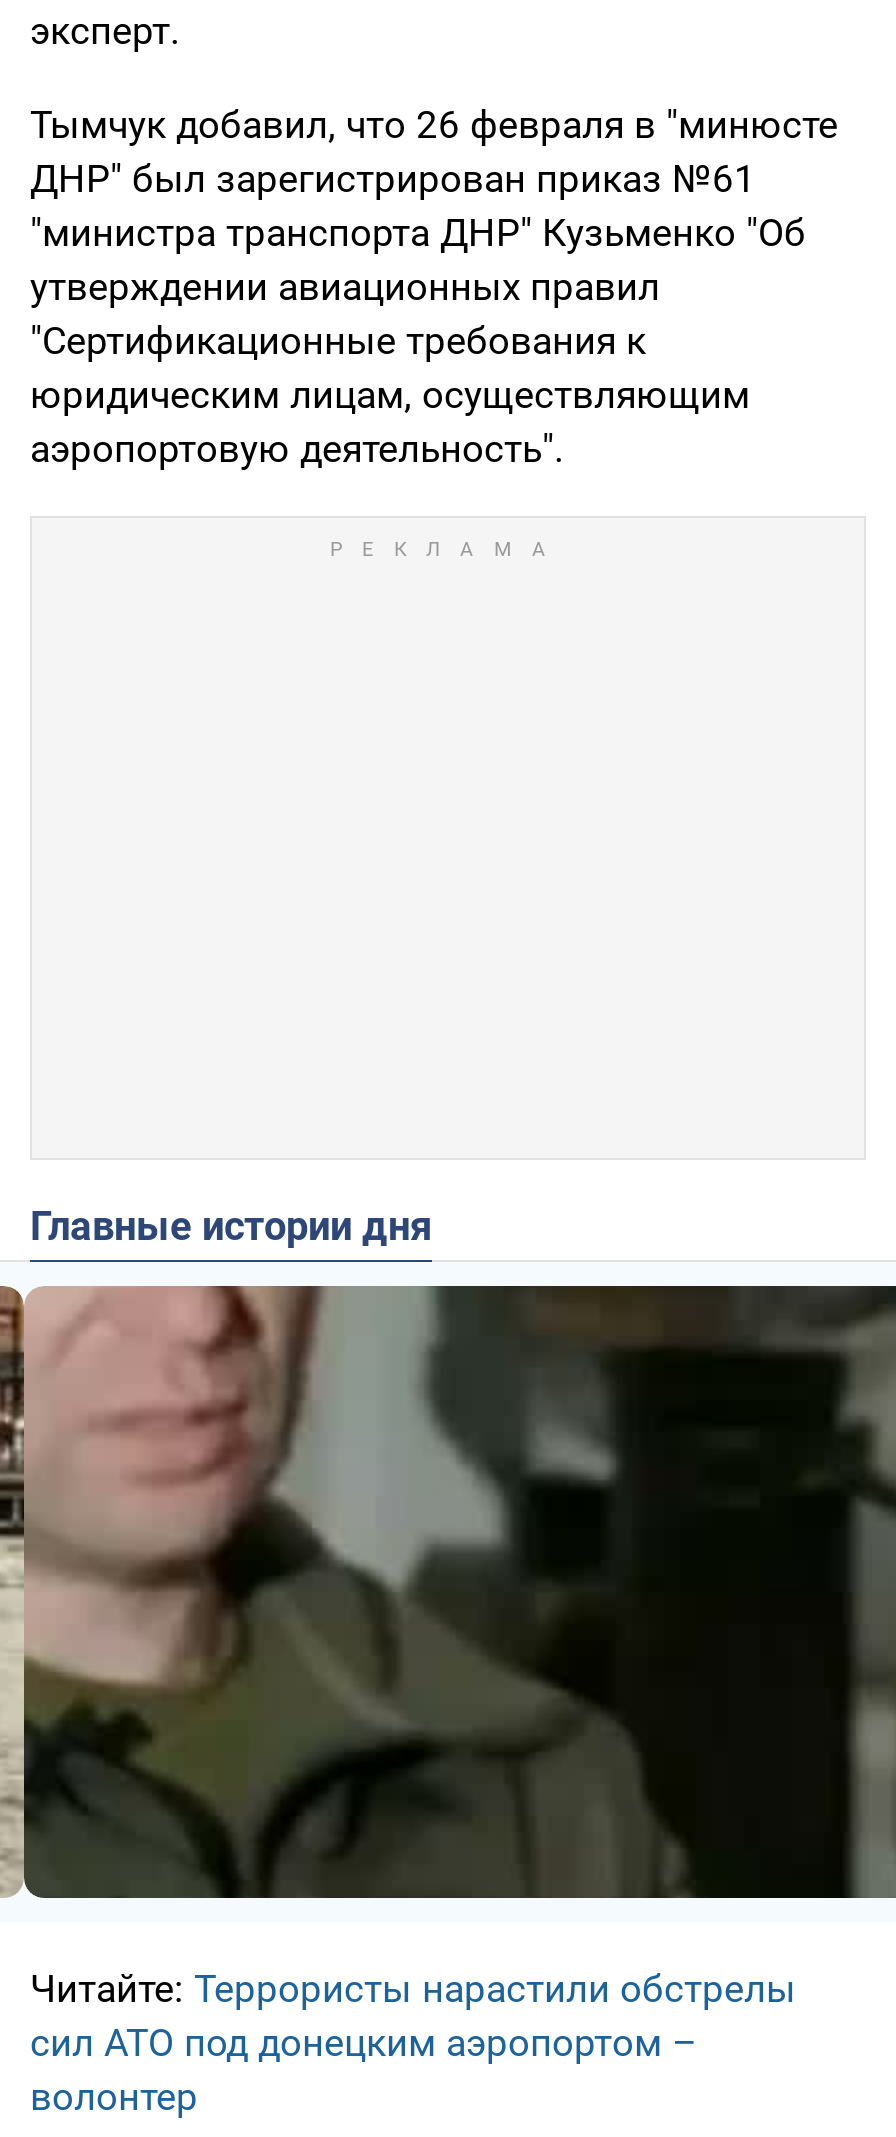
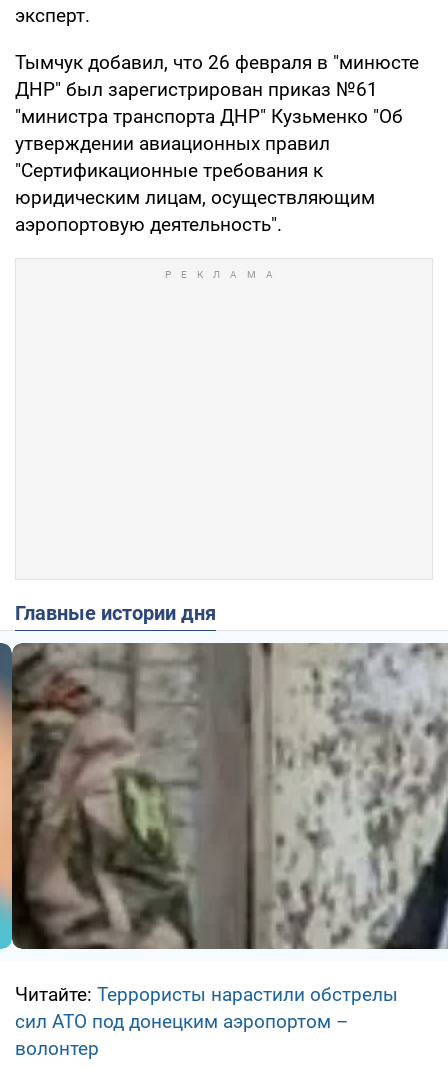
[6,1286,890,1900] [image] -> [3,643,445,950] [image]

